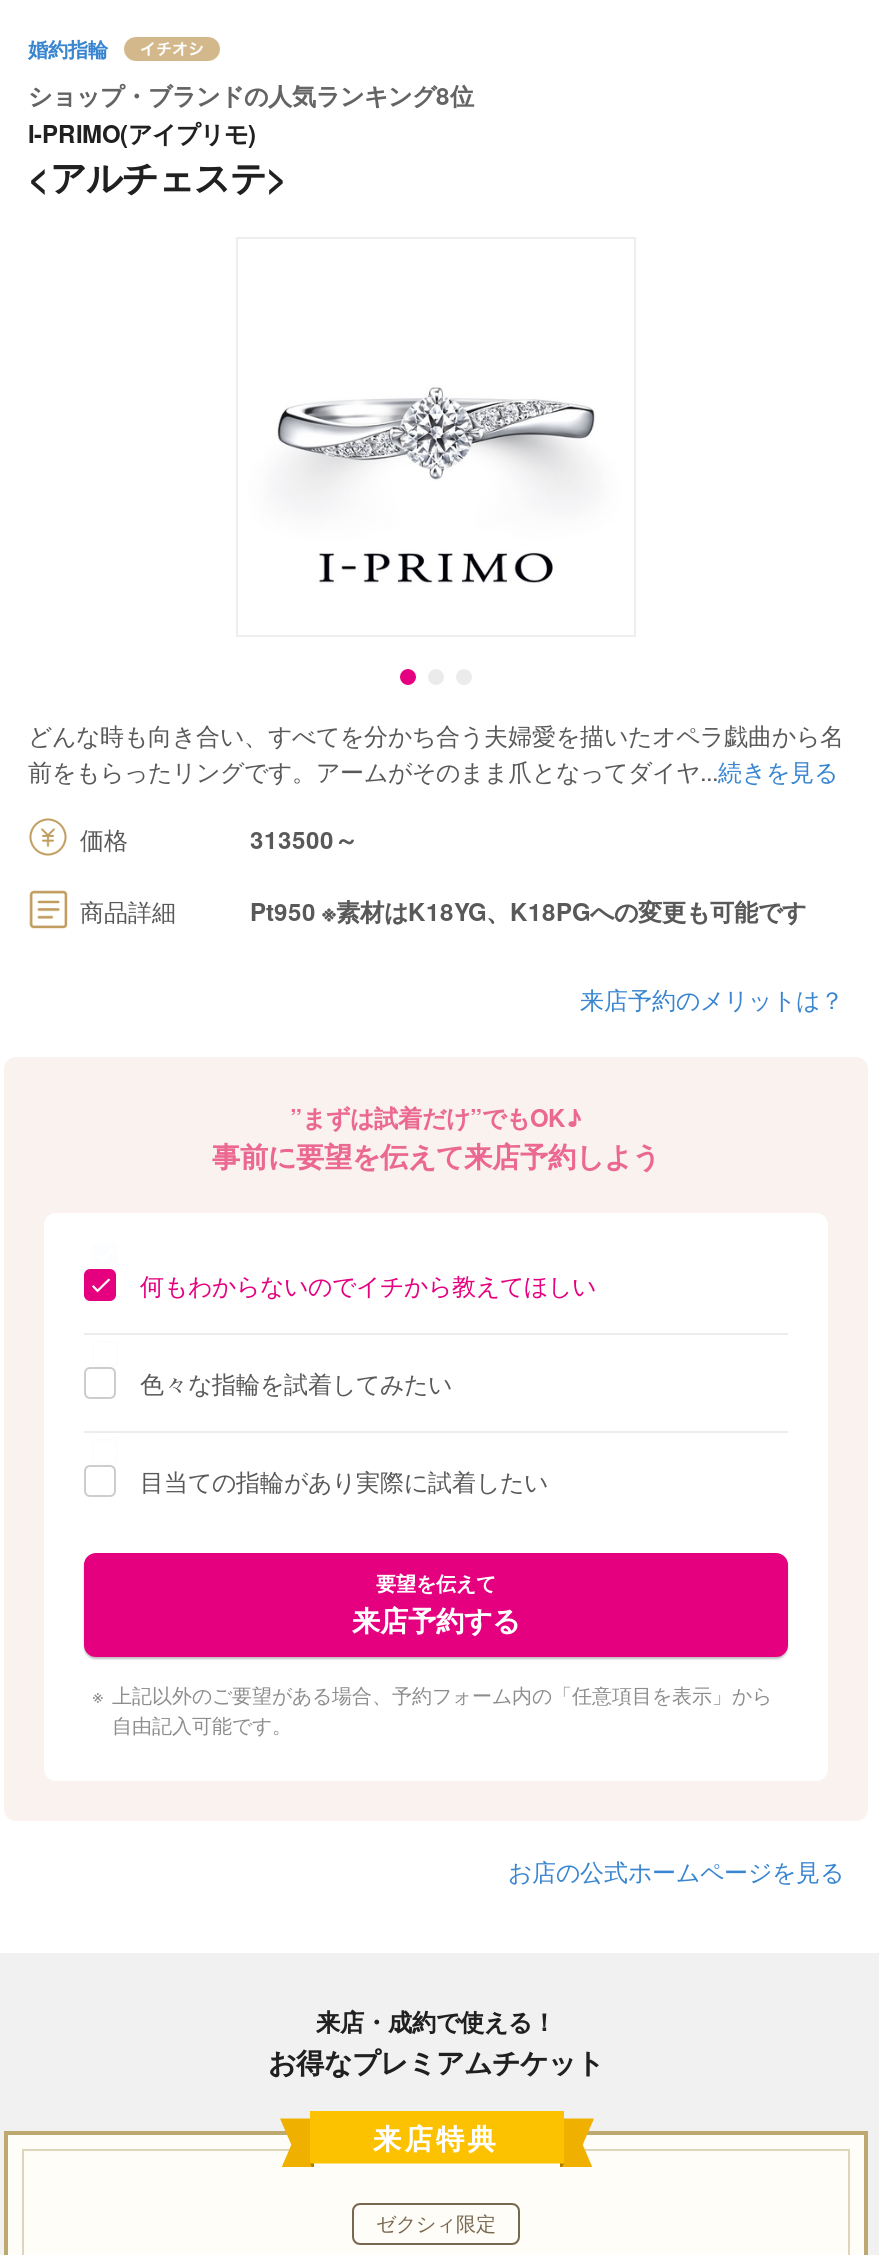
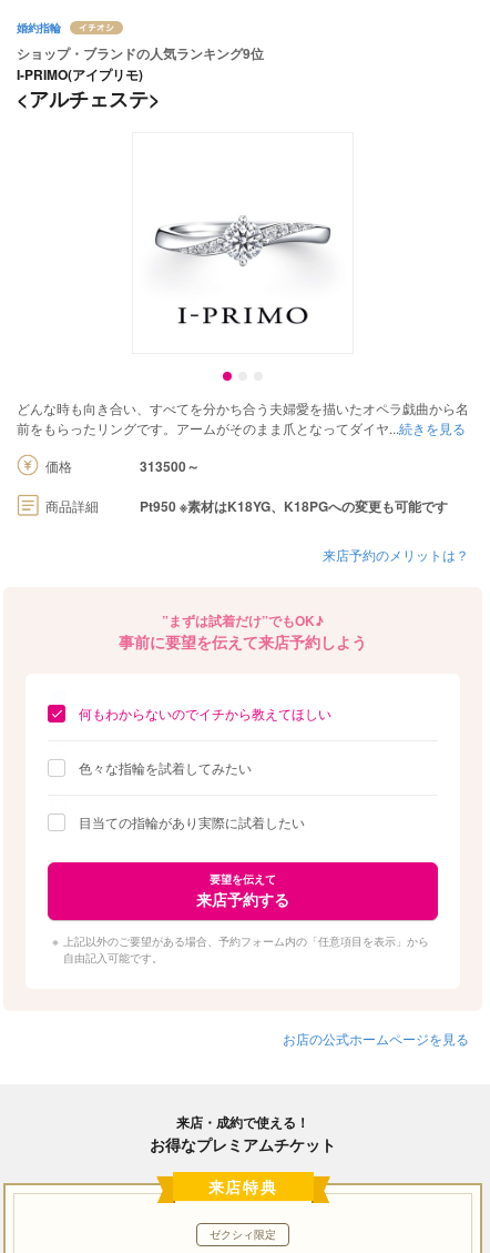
[28,77,474,113] ショップ・ブランドの人気ランキング8位 -> [17,43,264,63] ショップ・ブランドの人気ランキング9位

